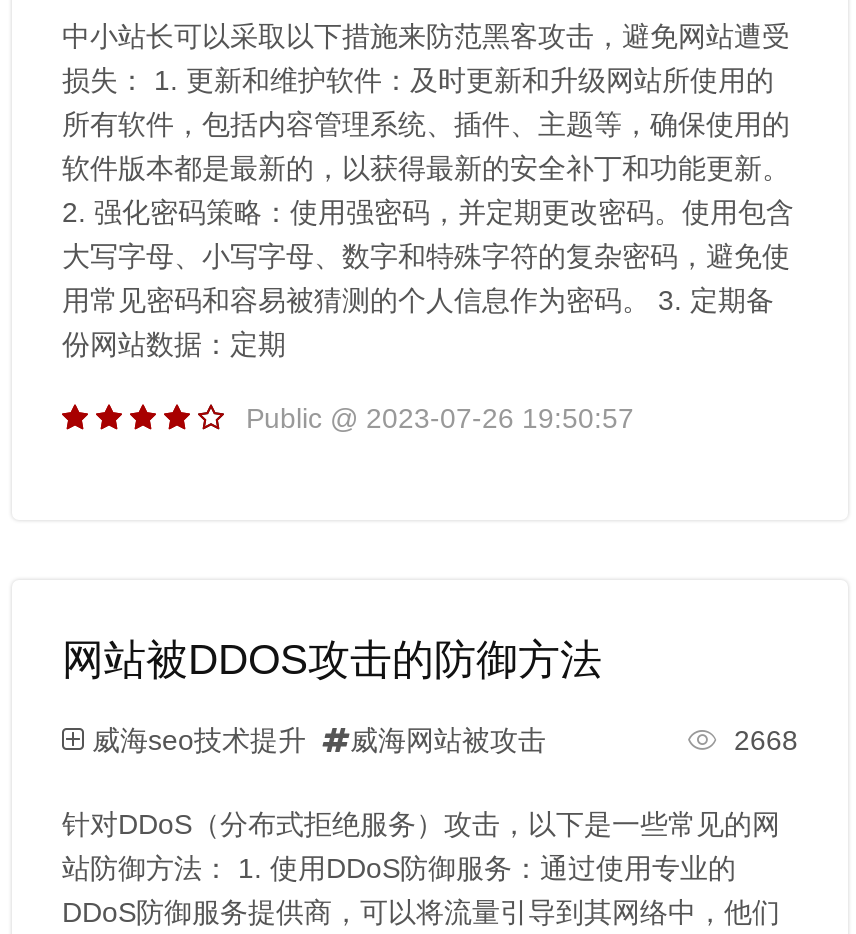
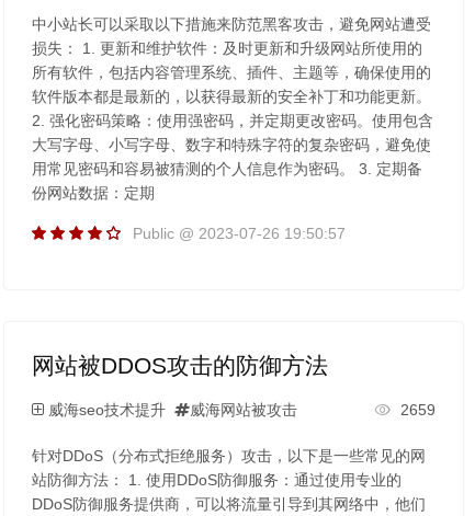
[726,723,798,755] 2668 -> [396,401,436,418] 2659

